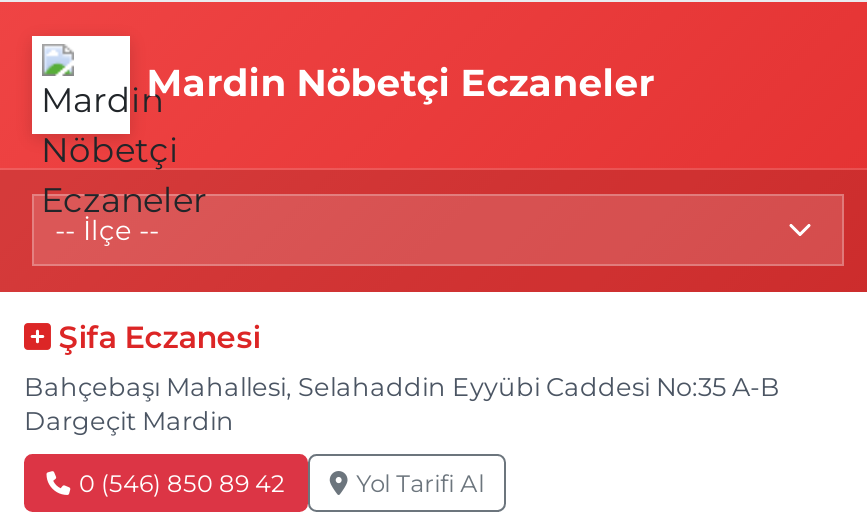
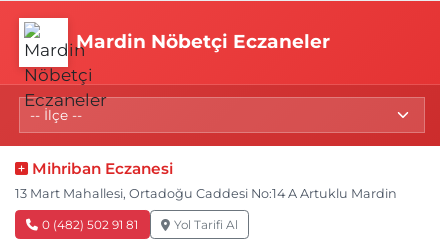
[24,319,780,435] Şifa Eczanesi | Bahçebaşı Mahallesi, Selahaddin Eyyübi Caddesi No:35 A-B | Dargeçit Mardin -> [15,159,397,201] Mihriban Eczanesi | 13 Mart Mahallesi, Ortadoğu Caddesi No:14 A Artuklu Mardin
[79,468,285,498] 0 (546) 850 89 42 -> [42,217,138,232] 0 (482) 502 91 81

